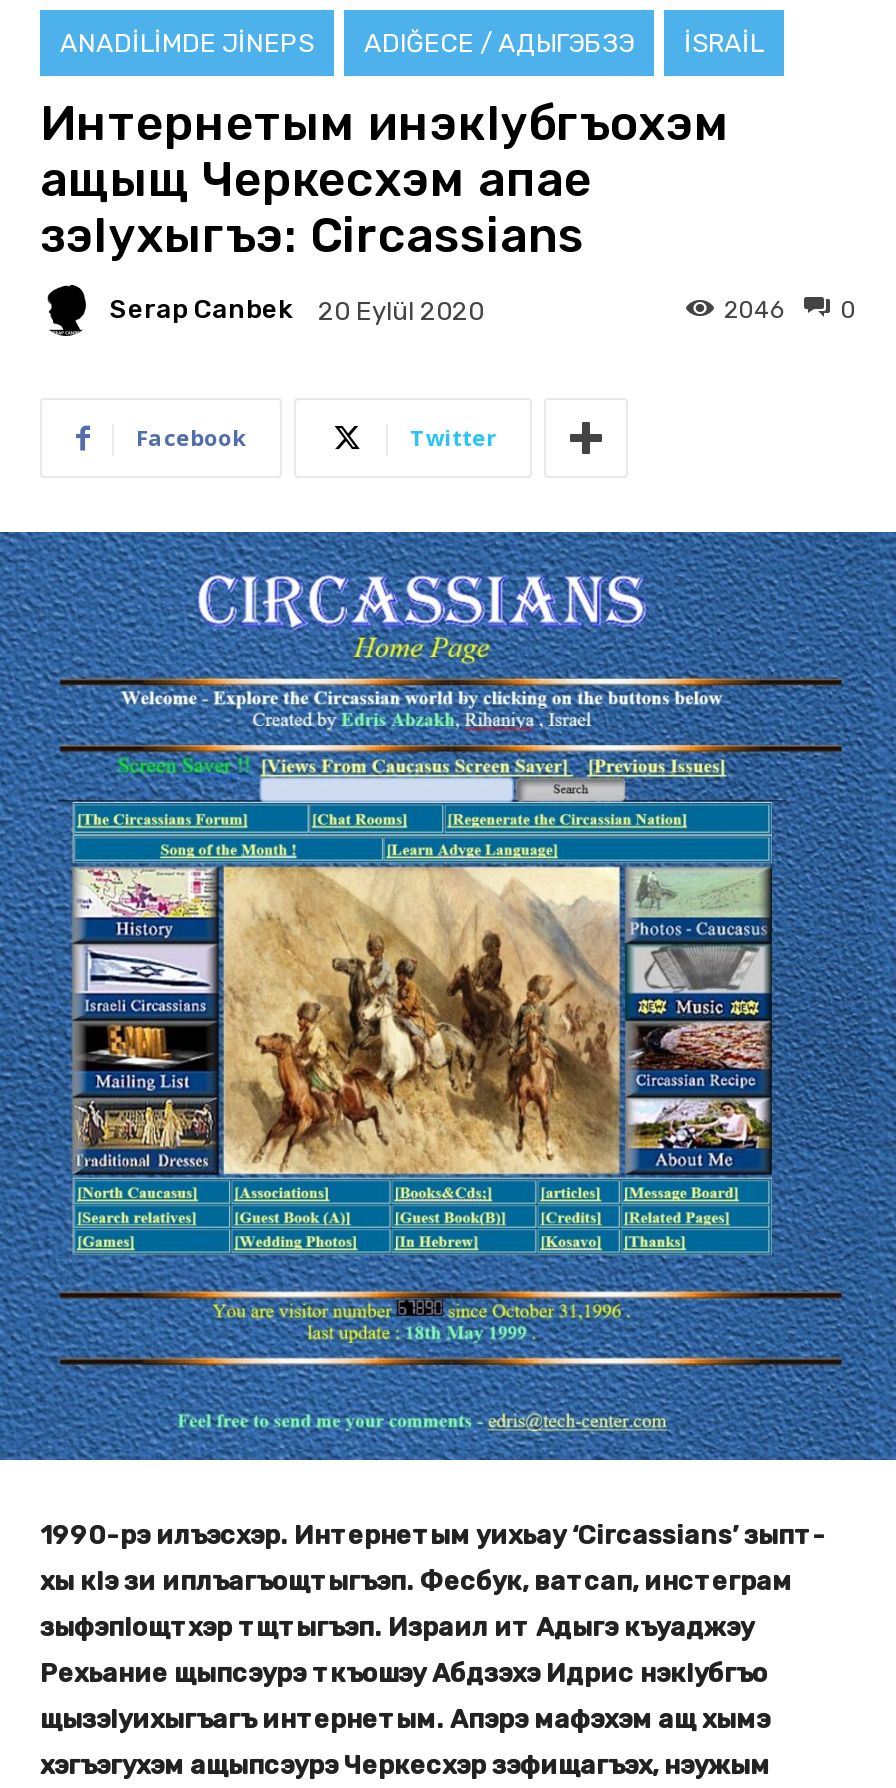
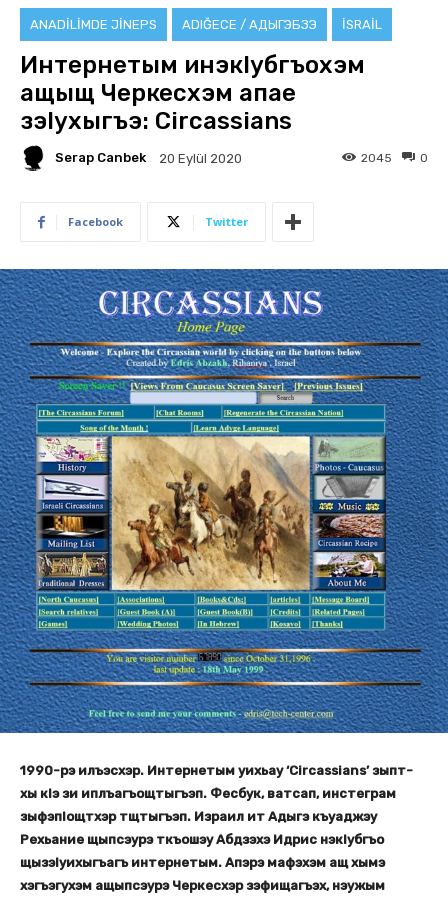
[724,296,856,324] 2046 0 -> [361,151,428,165] 2045 0

